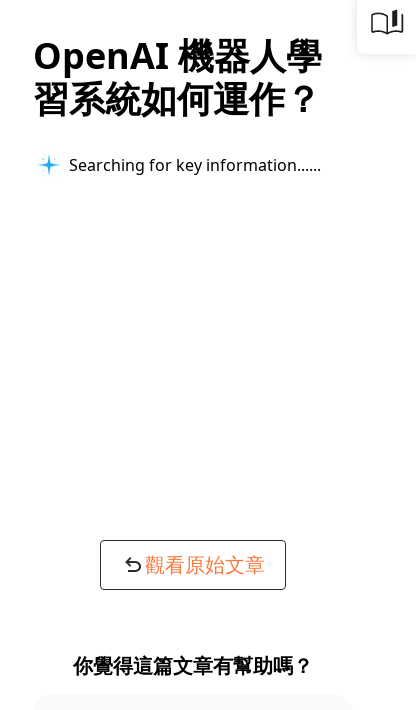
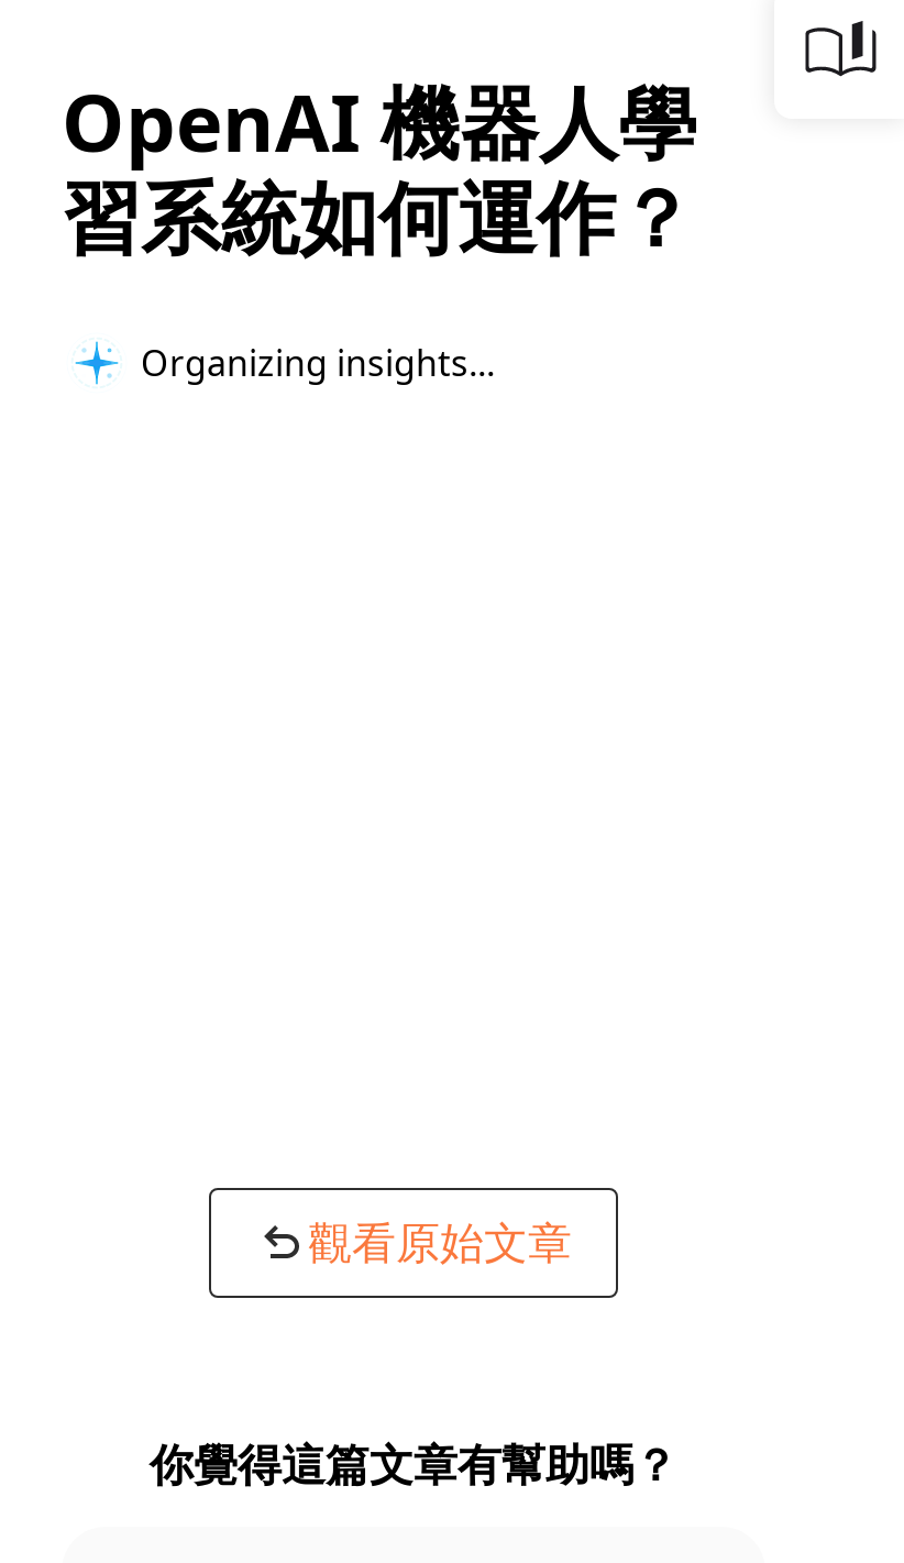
[69,153,309,175] Searching for key information... -> [141,338,495,386] Organizing insights...

